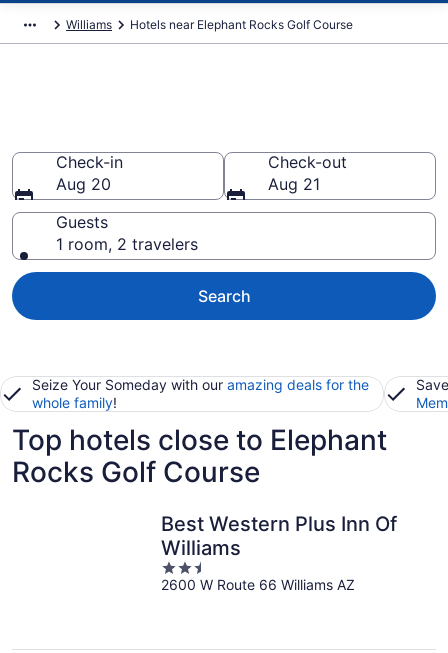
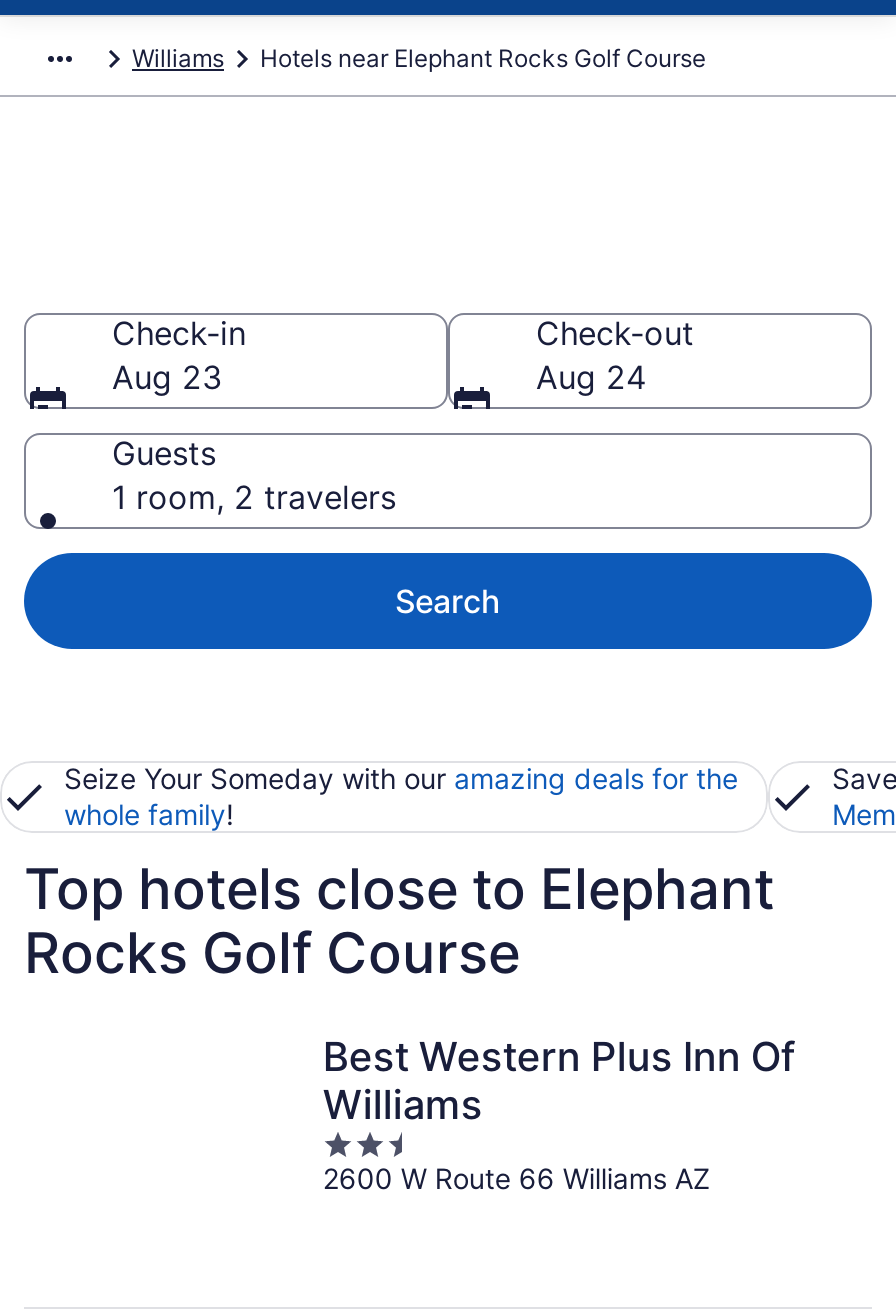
[56,174,111,194] Aug 20 -> [112,357,222,397] Aug 23
[268,174,320,194] Aug 21 -> [536,357,646,397] Aug 24

